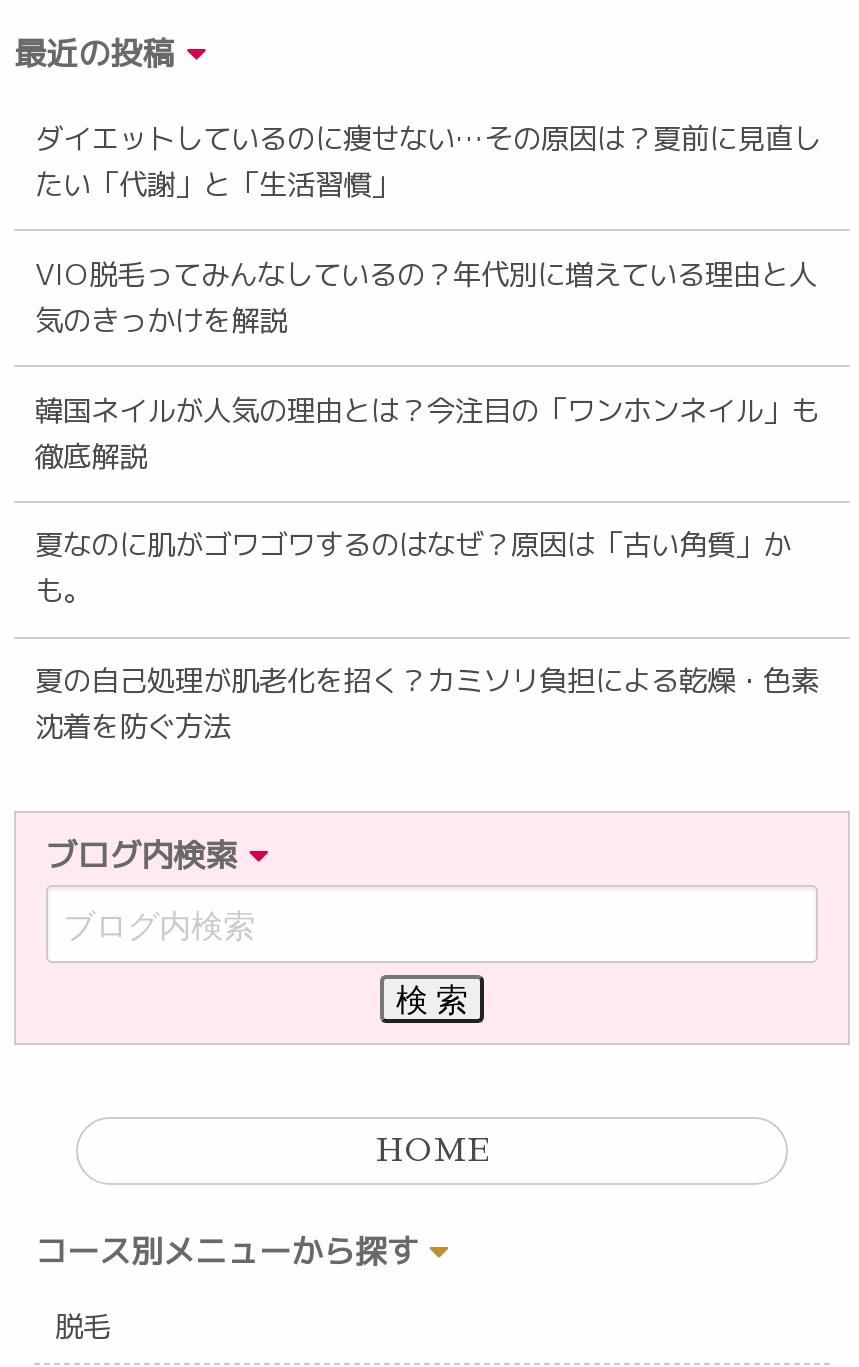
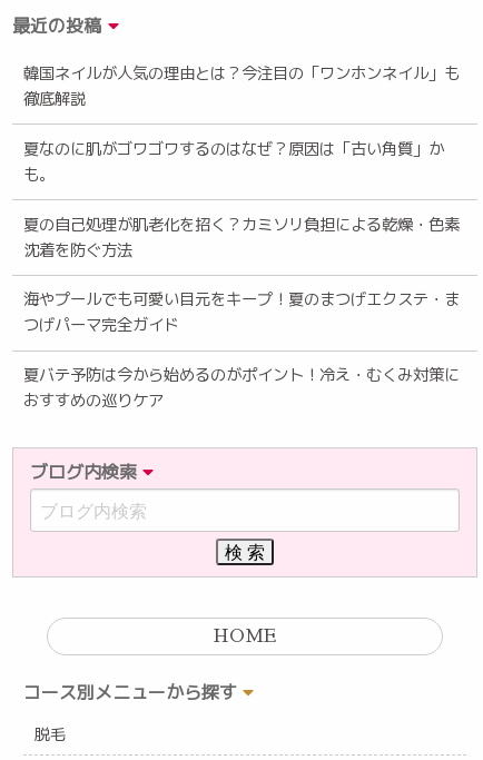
[35,119,821,340] ダイエットしているのに痩せない…その原因は？夏前に見直し | たい「代謝」と「生活習慣」 | VIO脱毛ってみんなしているの？年代別に増えている理由と人 | 気のきっかけを解説 -> none
moved [35,390,819,748] -> [24,62,460,261]: 韓国ネイルが人気の理由とは？今注目の「ワンホンネイル」も | 徹底解説 | 夏なのに肌がゴワゴワするのはなぜ？原因は「古い角質」か | も。 | 夏の自己処理が肌老化を招く？カミソリ負担による乾燥・色素 | 沈着を防ぐ方法
none -> [24,289,460,412] 海やプールでも可愛い目元をキープ！夏のまつげエクステ・ま | つげパーマ完全ガイド | 夏バテ予防は今から始めるのがポイント！冷え・むくみ対策に | おすすめの巡りケア

